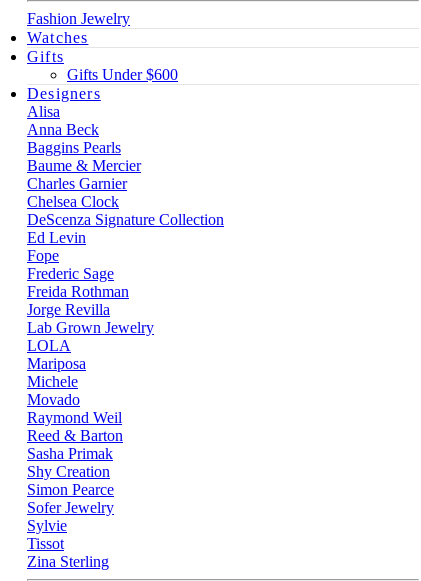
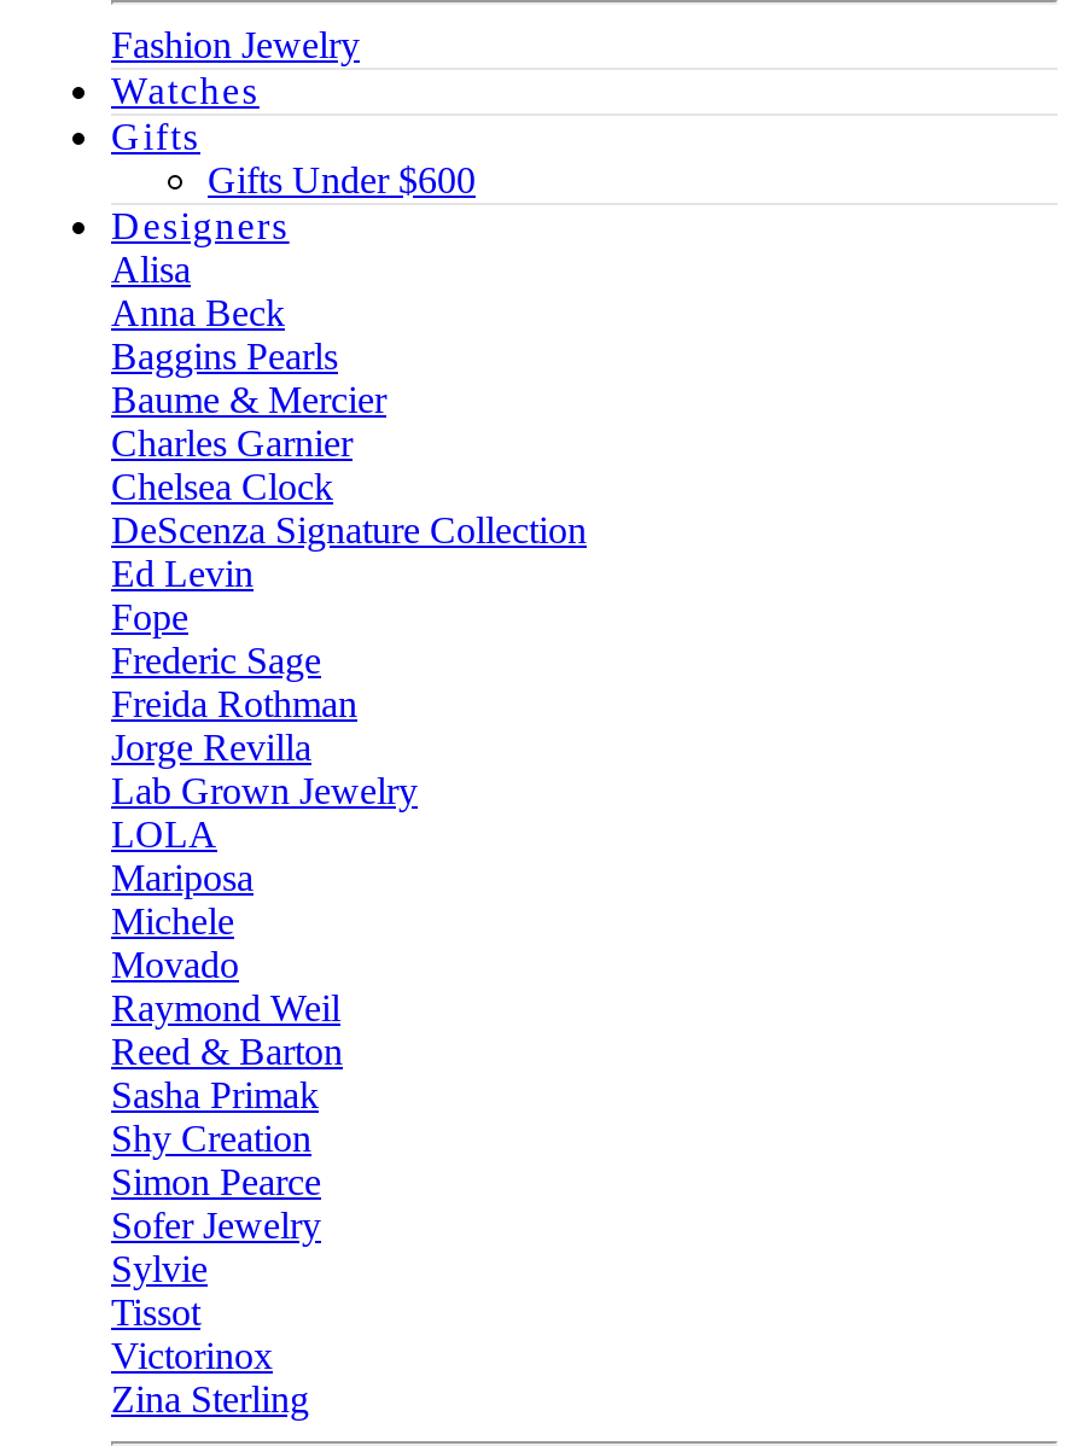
none -> [111,1335,273,1376] Victorinox

